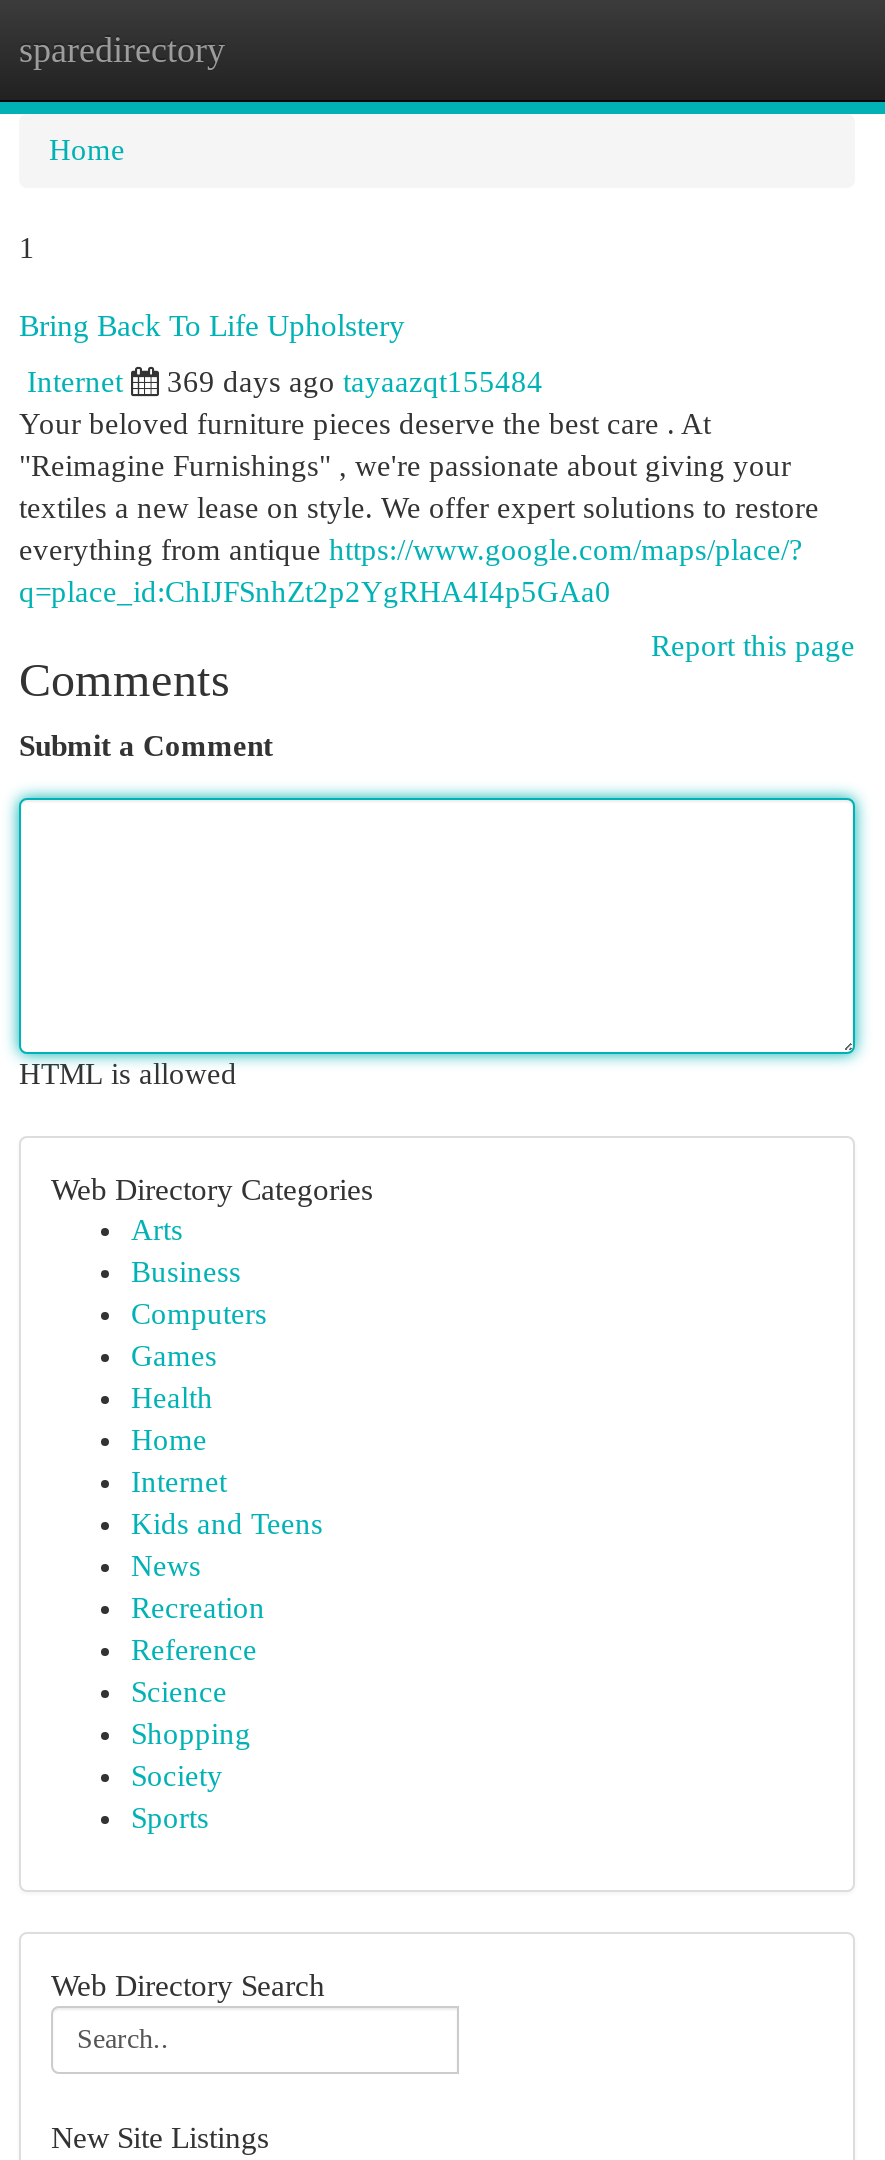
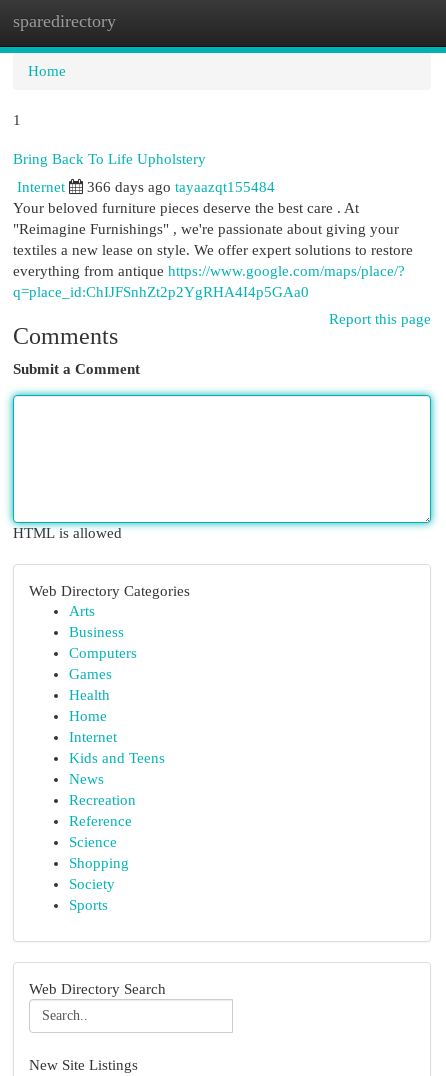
[167,366,543,398] 369 days ago tayaazqt155484 -> [87,179,275,195] 366 days ago tayaazqt155484

